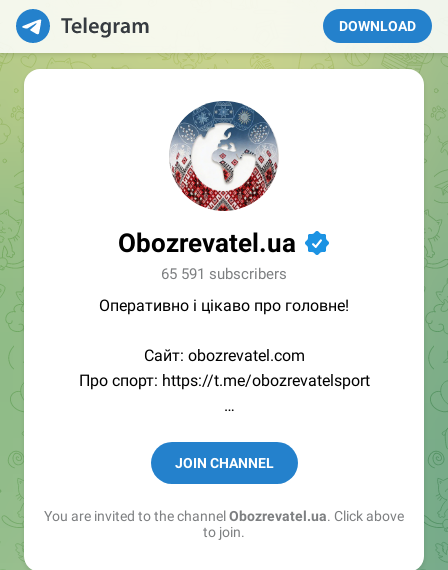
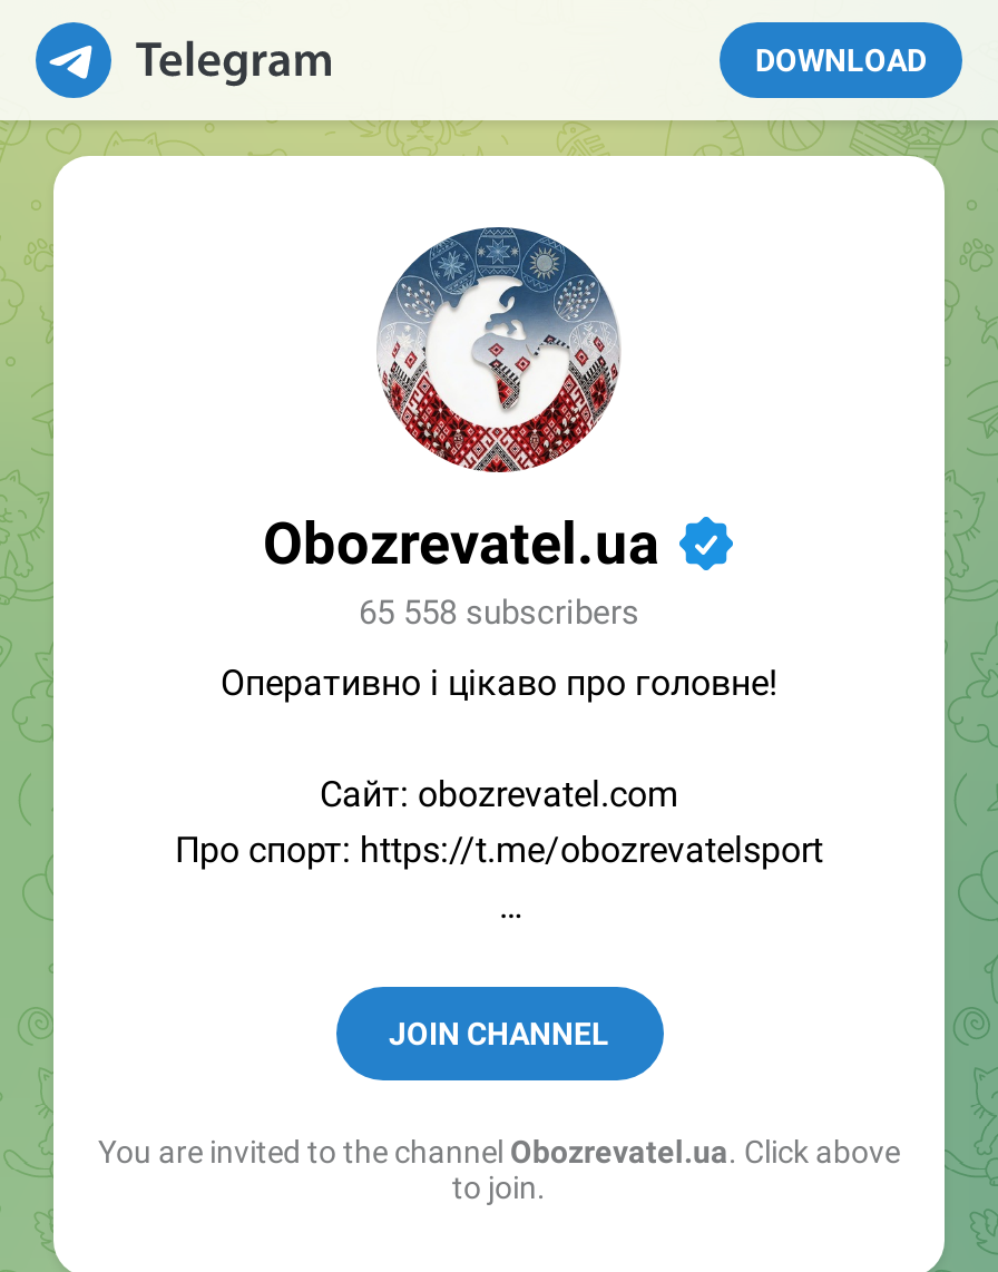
[161,265,287,283] 65 591 subscribers -> [359,593,639,633] 65 558 subscribers

